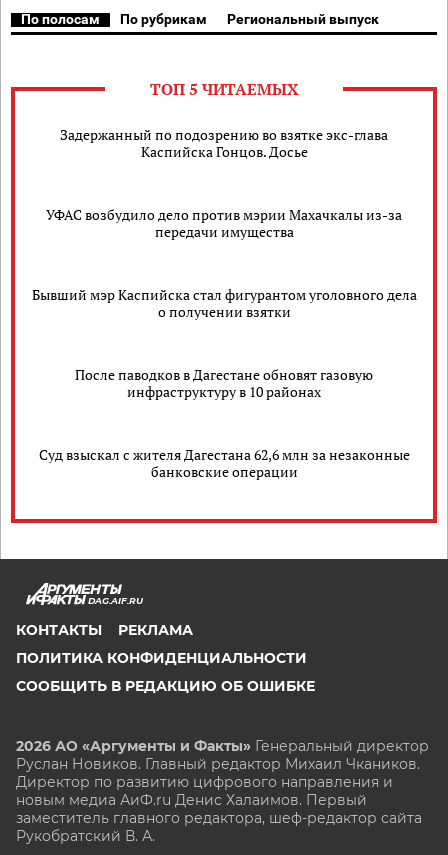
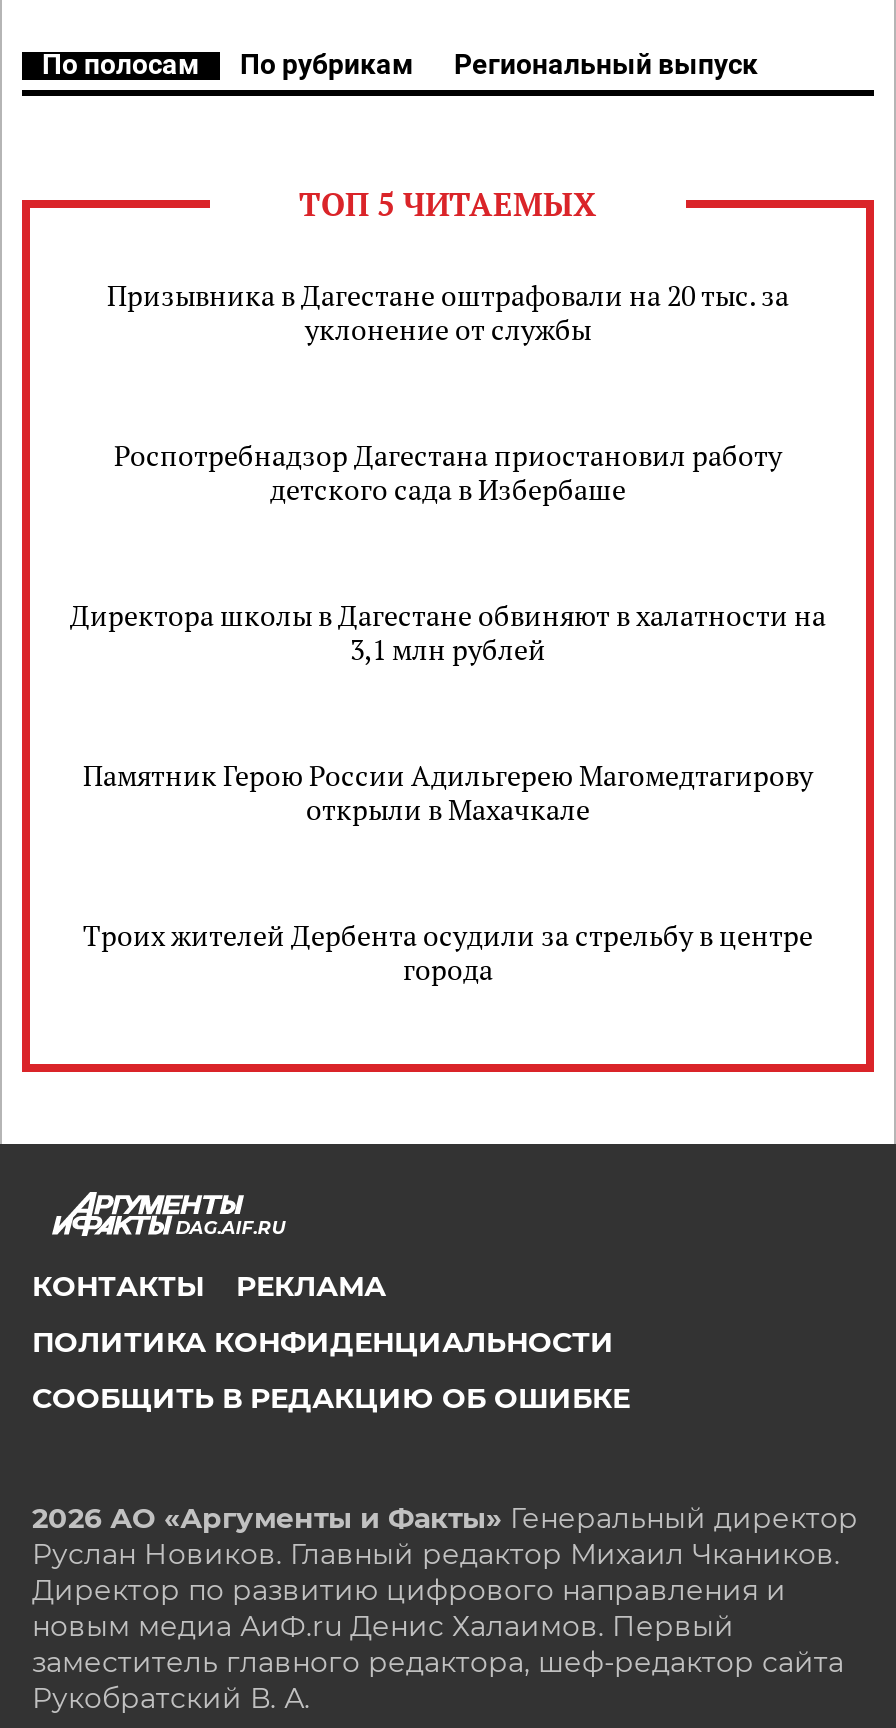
[60,125,388,161] Задержанный по подозрению во взятке экс-глава | Каспийска Гонцов. Досье -> [107,276,789,348] Призывника в Дагестане оштрафовали на 20 тыс. за | уклонение от службы
[46,205,402,241] УФАС возбудило дело против мэрии Махачкалы из-за | передачи имущества -> [114,436,782,508] Роспотребнадзор Дагестана приостановил работу | детского сада в Избербаше
[31,285,416,321] Бывший мэр Каспийска стал фигурантом уголовного дела | о получении взятки -> [70,596,826,668] Директора школы в Дагестане обвиняют в халатности на | 3,1 млн рублей
[75,365,373,401] После паводков в Дагестане обновят газовую | инфраструктуру в 10 районах -> [83,756,813,828] Памятник Герою России Адильгерею Магомедтагирову | открыли в Махачкале
[38,445,409,481] Суд взыскал с жителя Дагестана 62,6 млн за незаконные | банковские операции -> [83,916,813,988] Троих жителей Дербента осудили за стрельбу в центре | города

